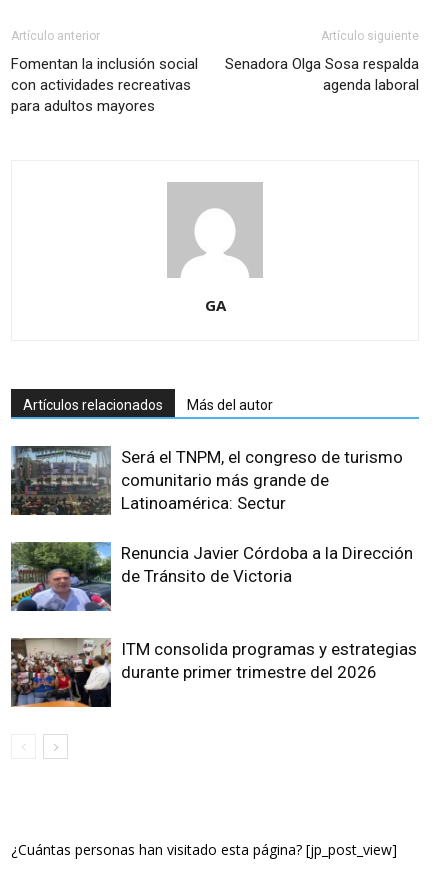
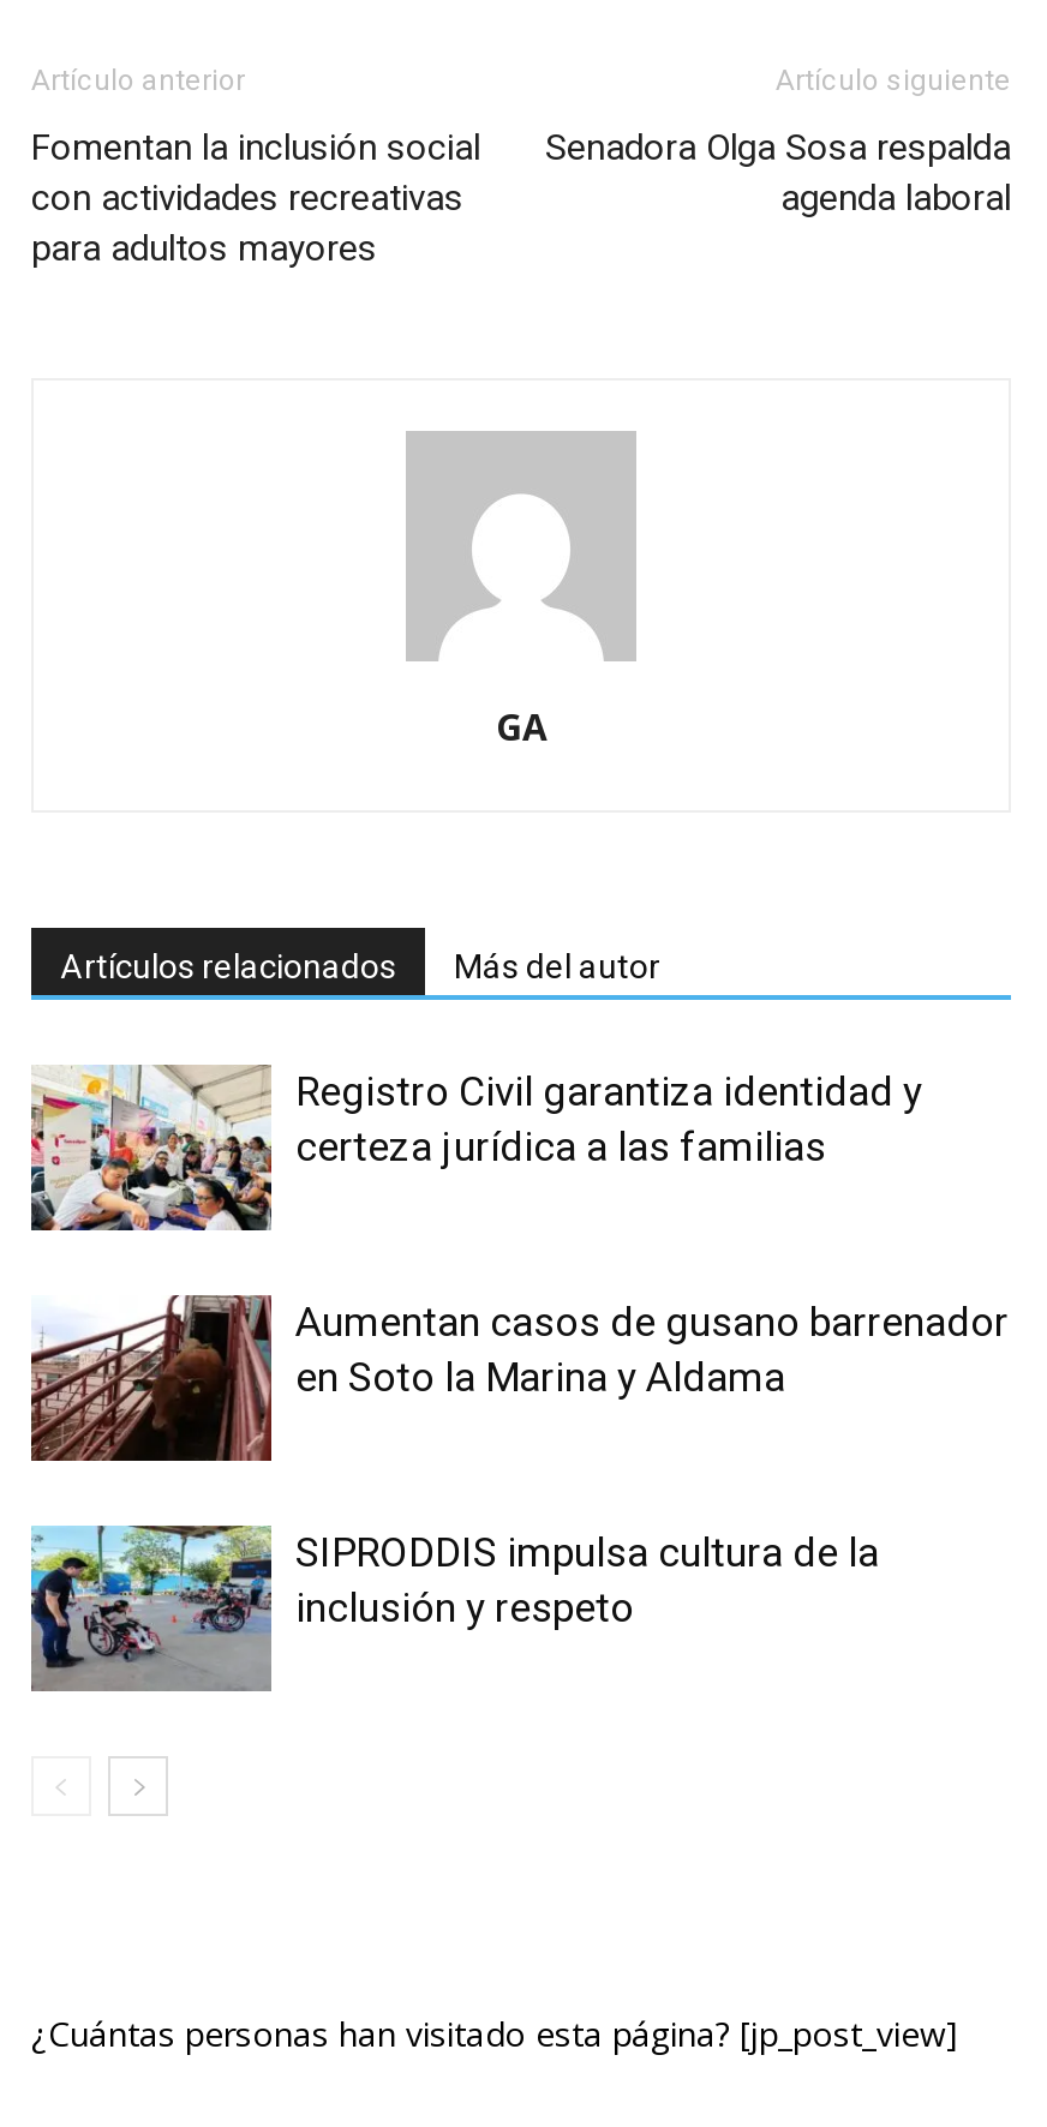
[10,445,403,516] [image] | Será el TNPM, el congreso de turismo | comunitario más grande de | Latinoamérica: Sectur -> [29,1063,922,1234] [image] | Registro Civil garantiza identidad y | certeza jurídica a las familias
[10,541,413,612] [image] | Renuncia Javier Córdoba a la Dirección | de Tránsito de Victoria -> [29,1294,1009,1464] [image] | Aumentan casos de gusano barrenador | en Soto la Marina y Aldama
[10,637,417,708] [image] | ITM consolida programas y estrategias | durante primer trimestre del 2026 -> [29,1524,879,1692] [image] | SIPRODDIS impulsa cultura de la | inclusión y respeto

